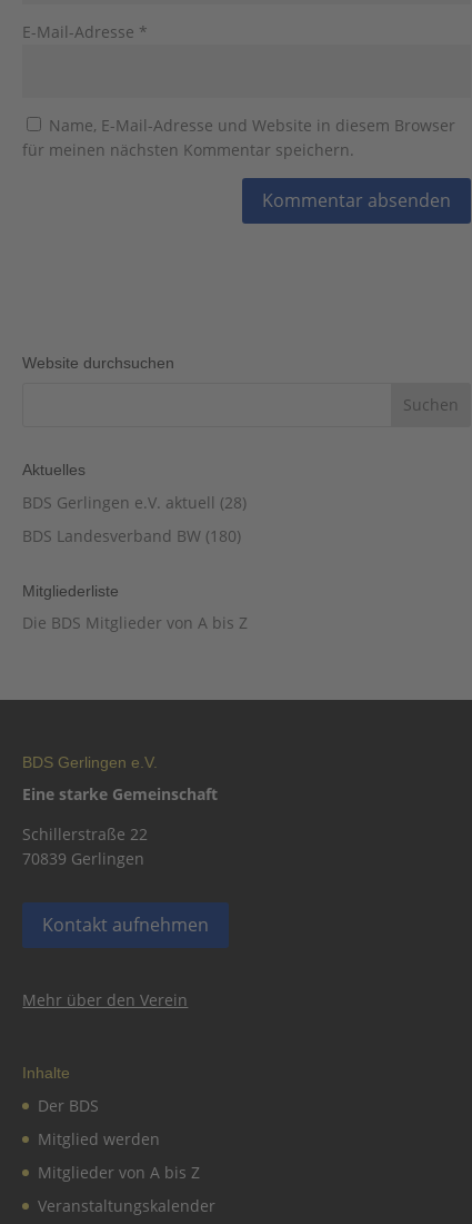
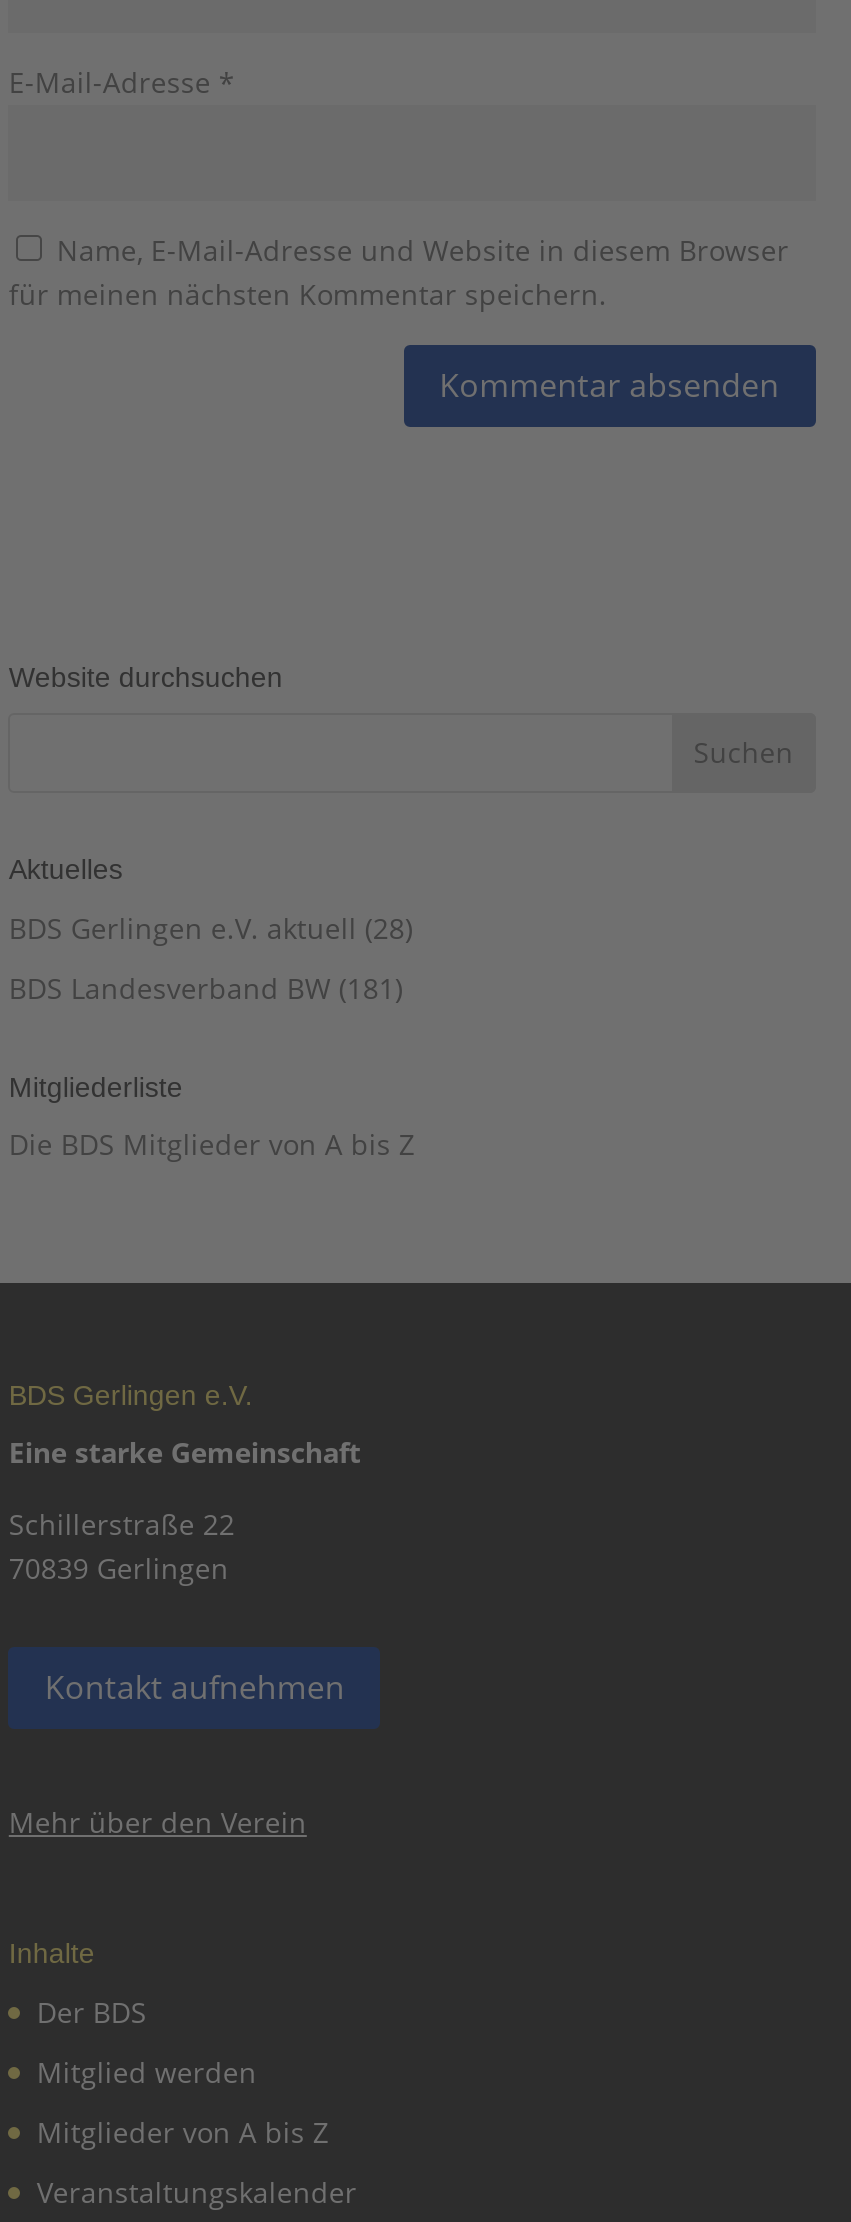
[23,525,241,546] BDS Landesverband BW (180) -> [9,968,403,1006] BDS Landesverband BW (181)

